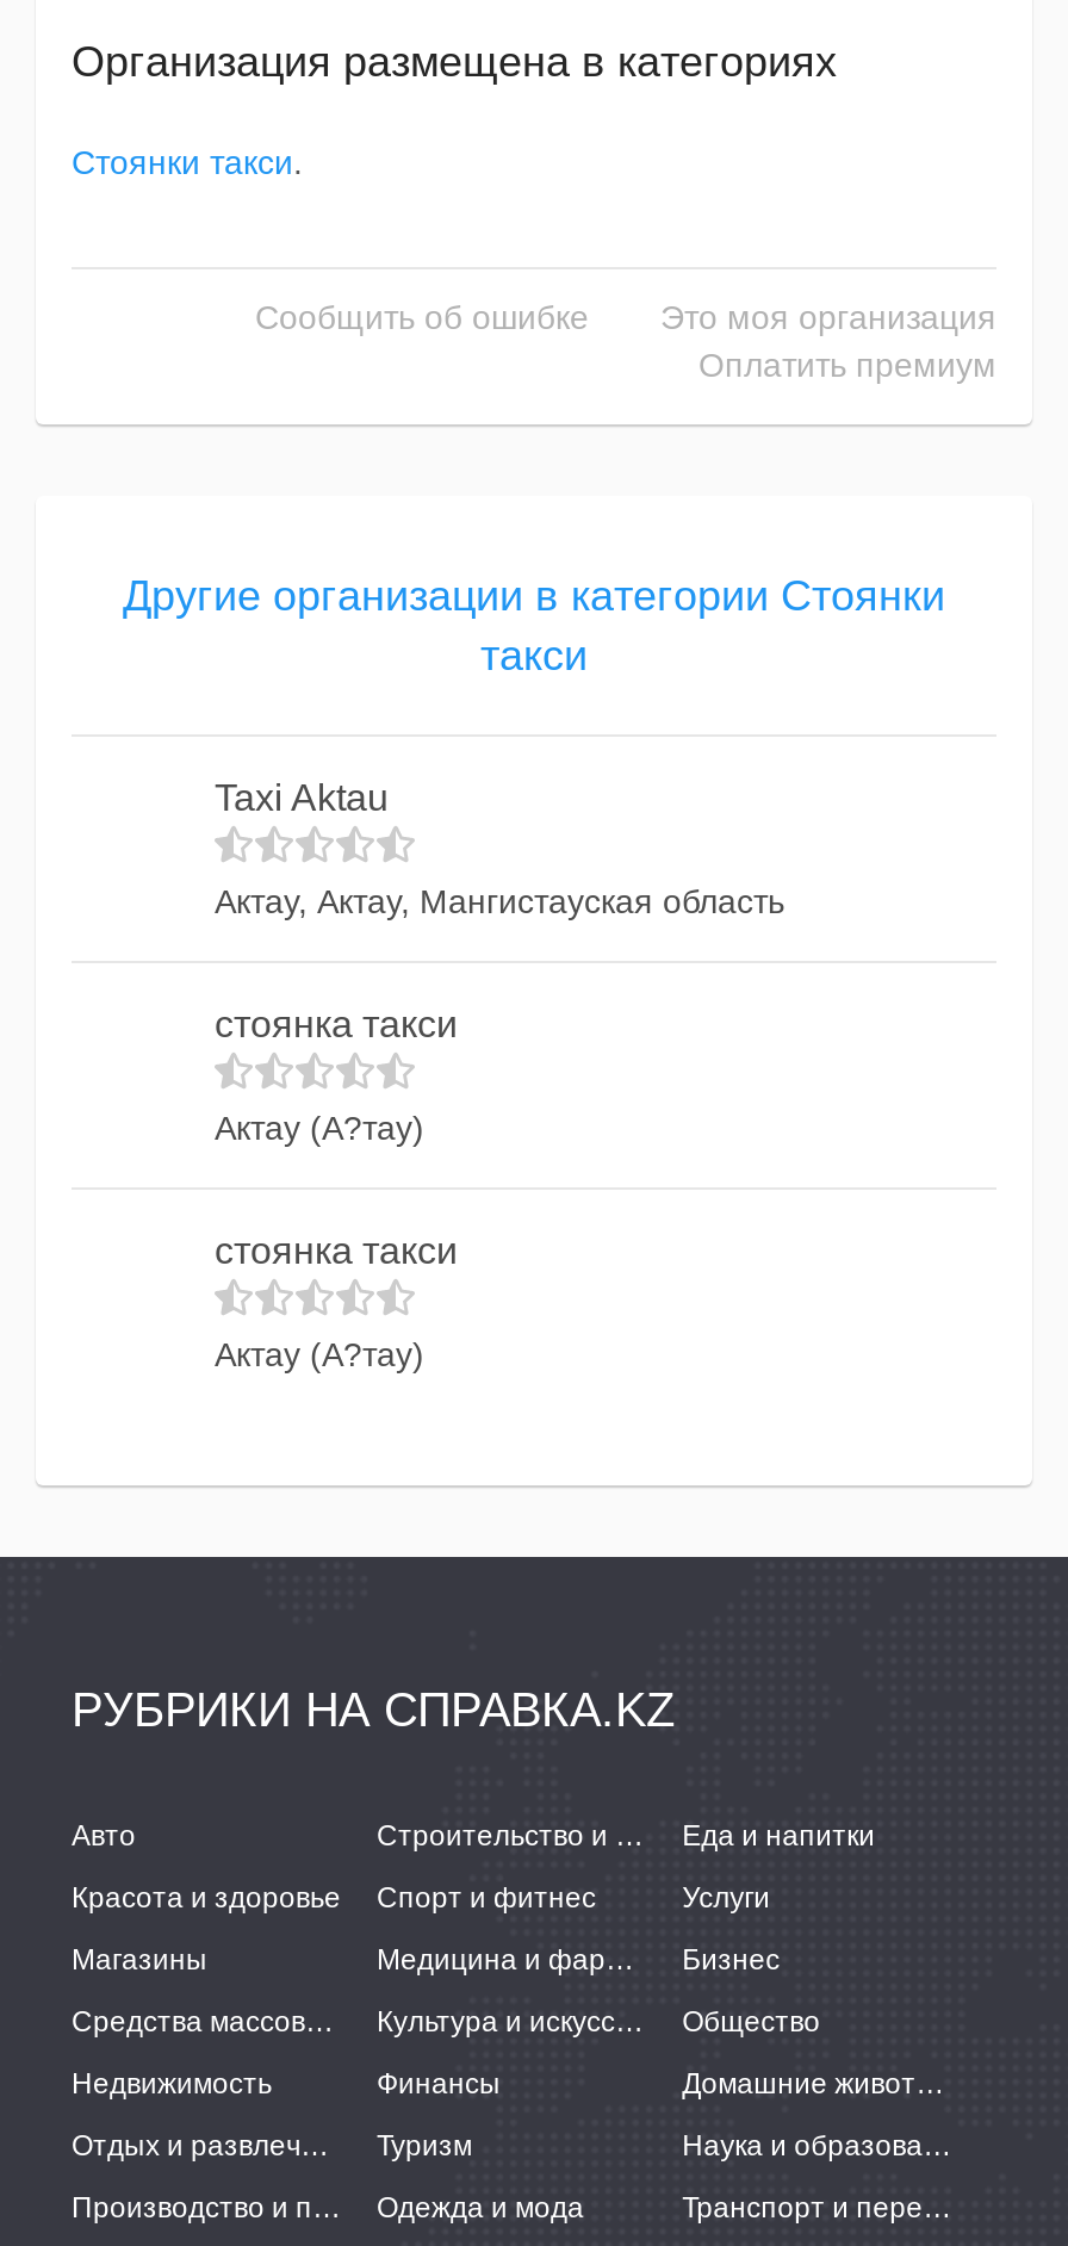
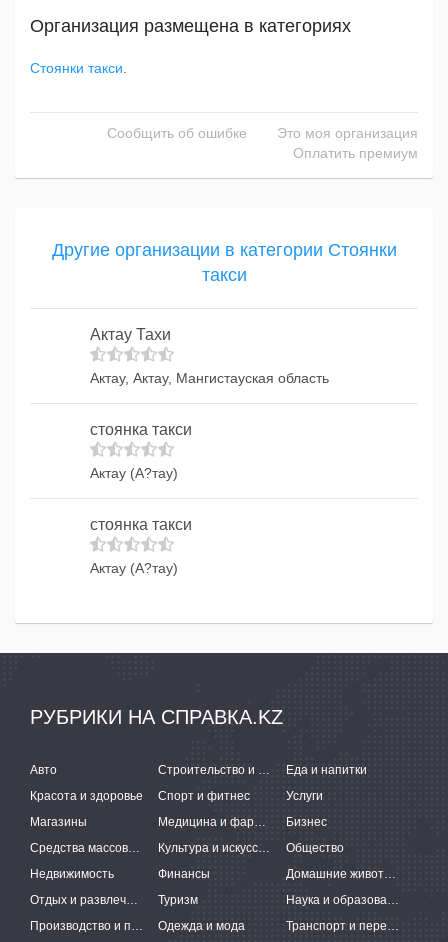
[215,777,389,818] Taxi Aktau -> [90,326,171,343] Актау Тахи

